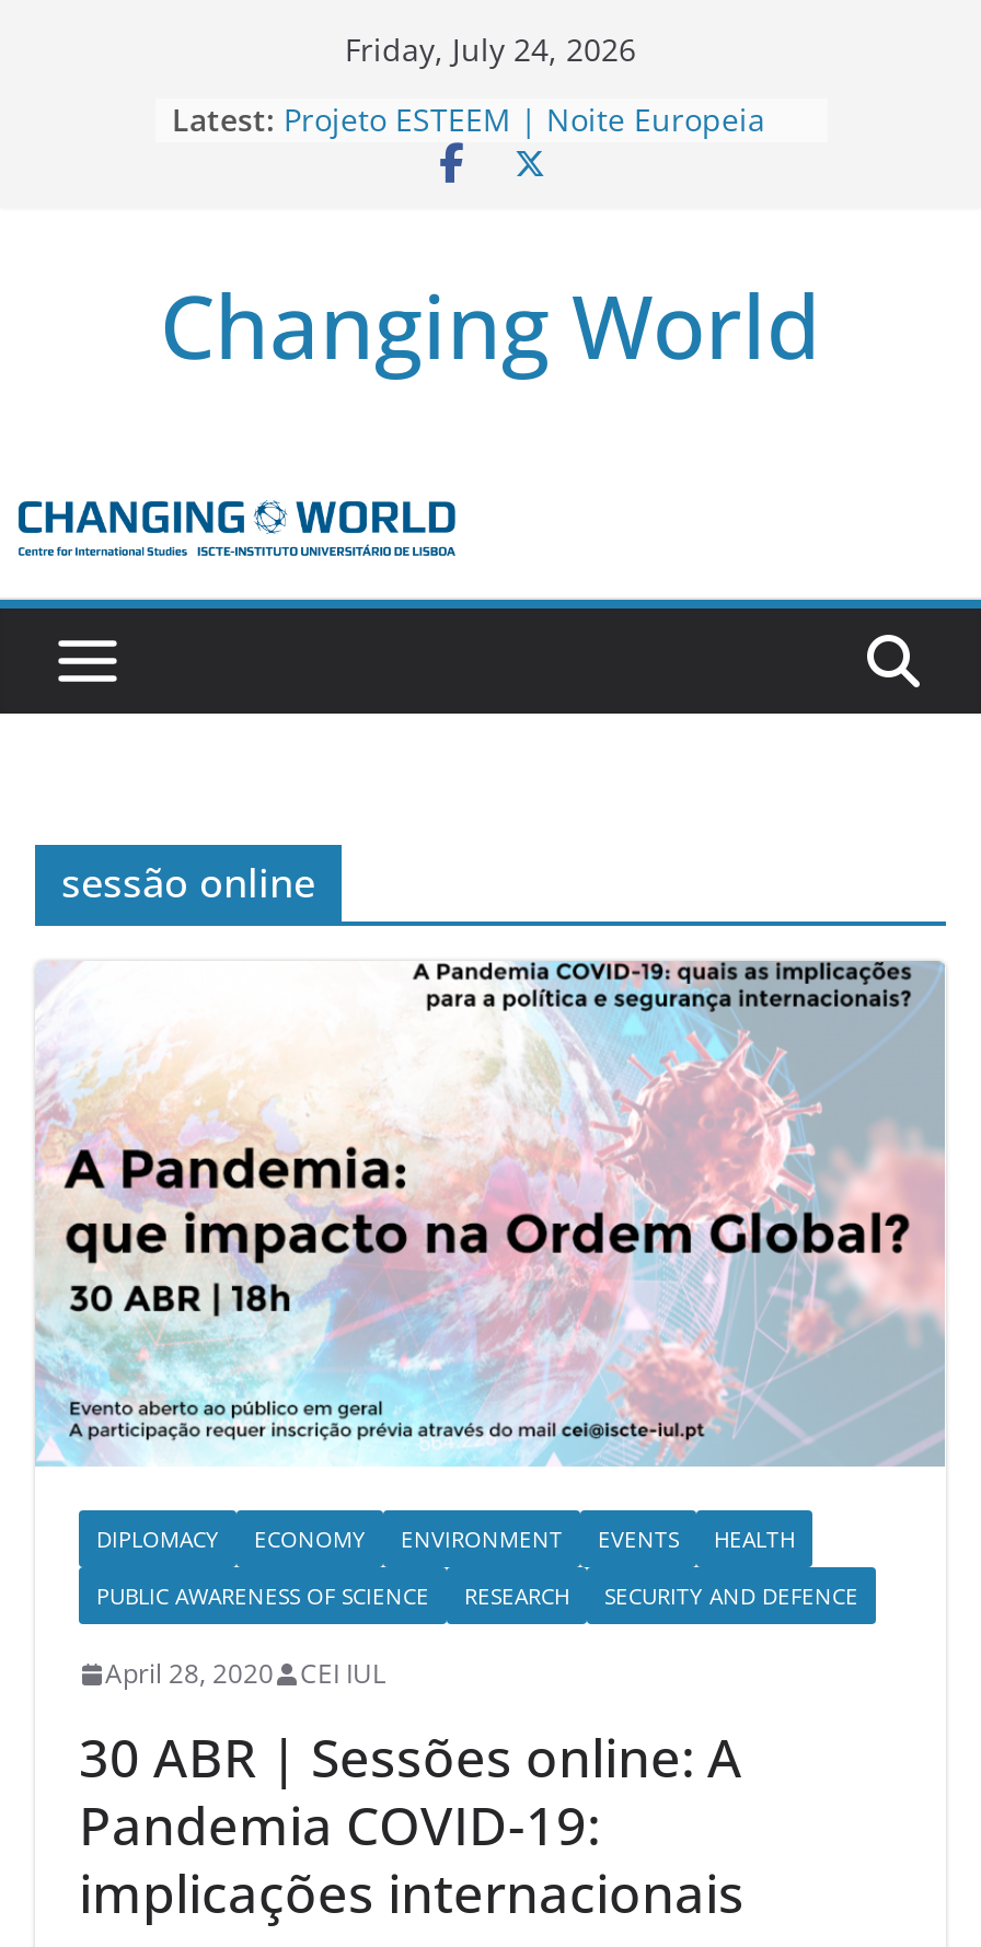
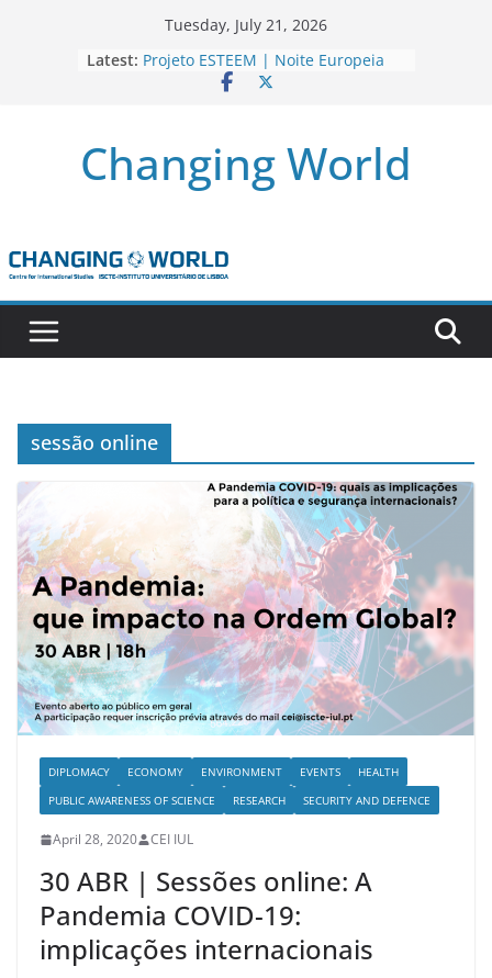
[345,28,636,70] Friday, July 24, 2026 -> [165,14,327,35] Tuesday, July 21, 2026

